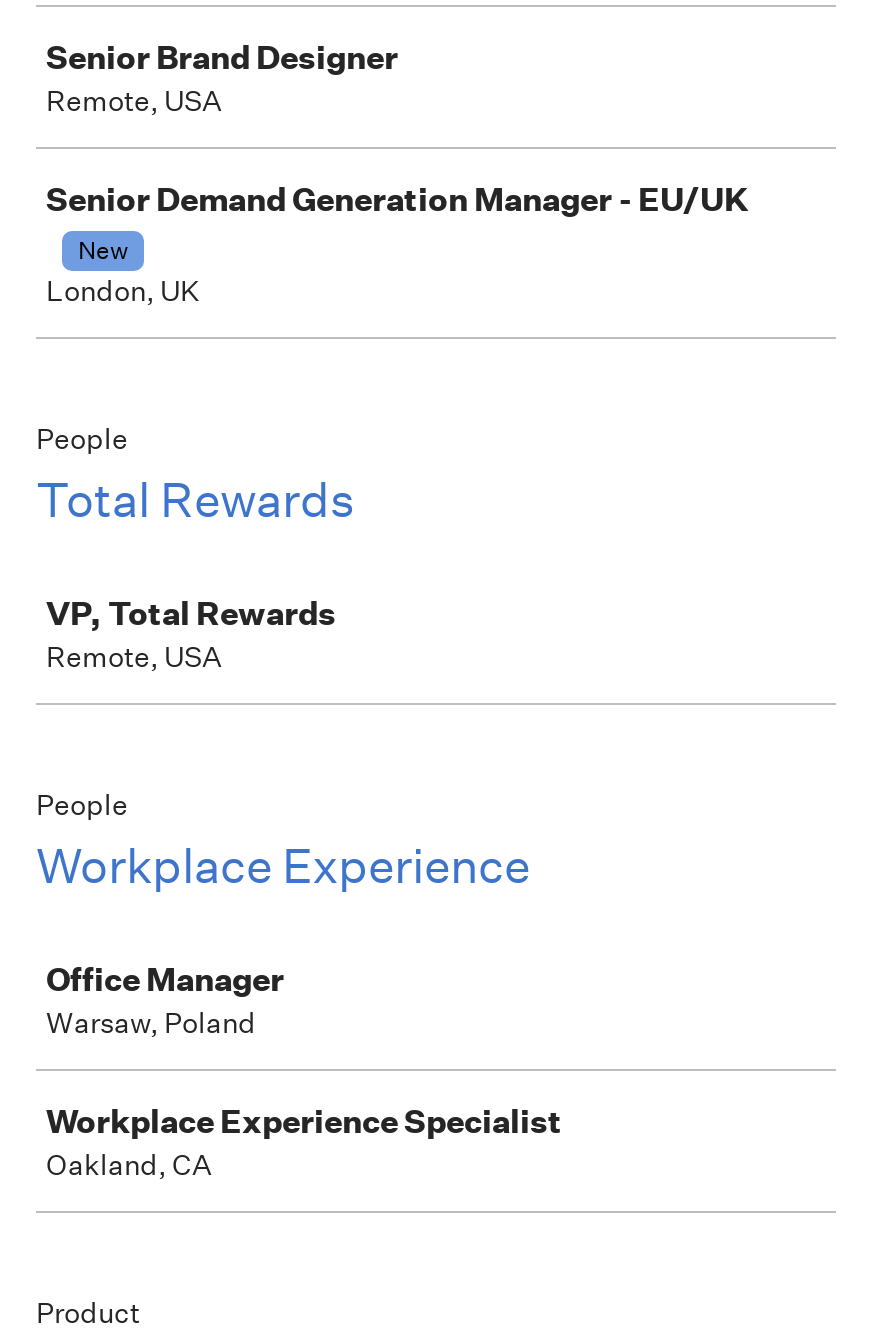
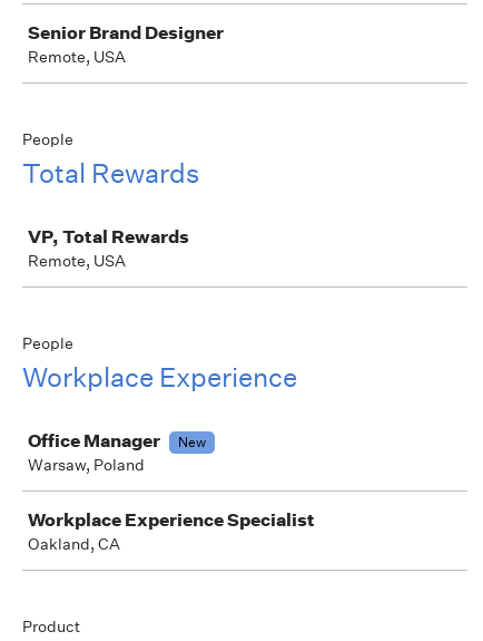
[46,179,748,309] Senior Demand Generation Manager - EU/UK | New | London, UK -> none
none -> [178,433,206,451] New

